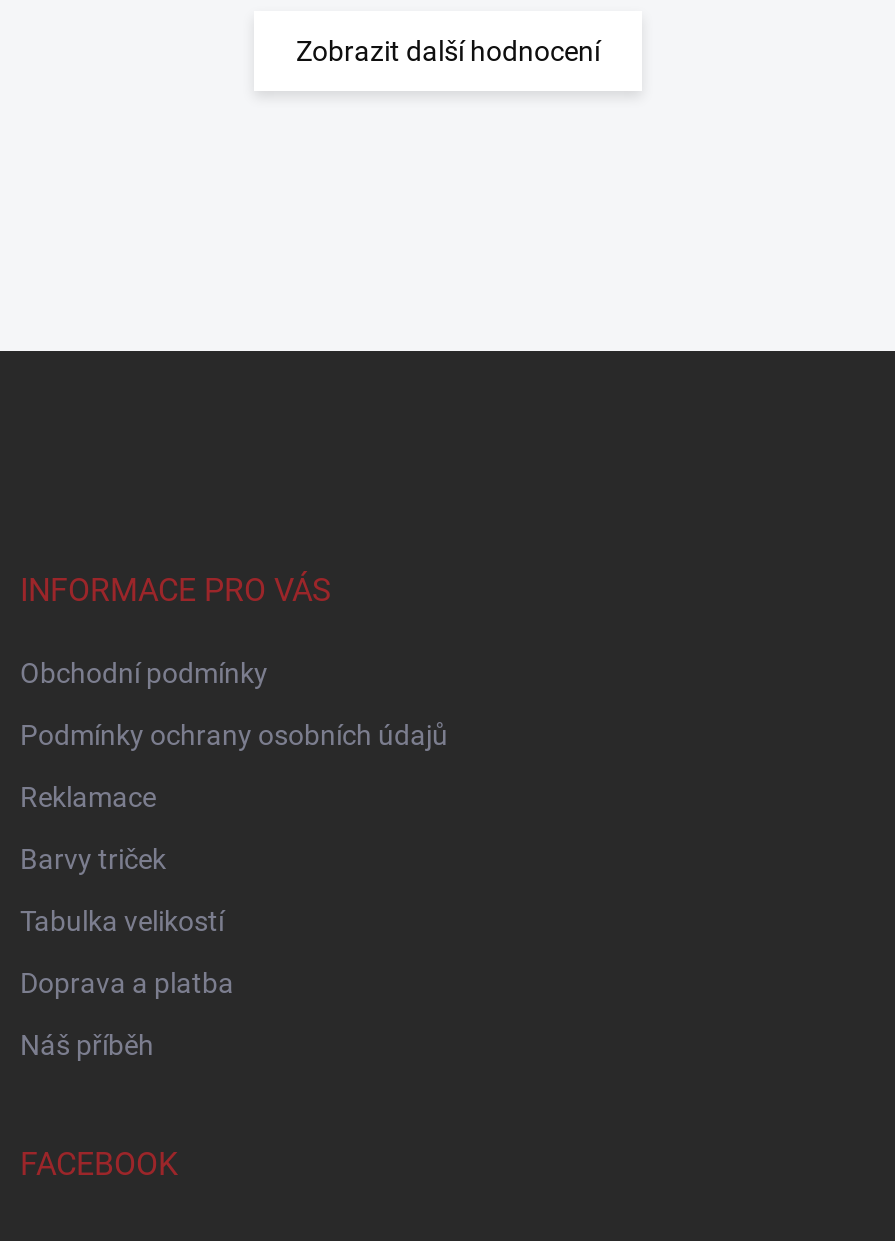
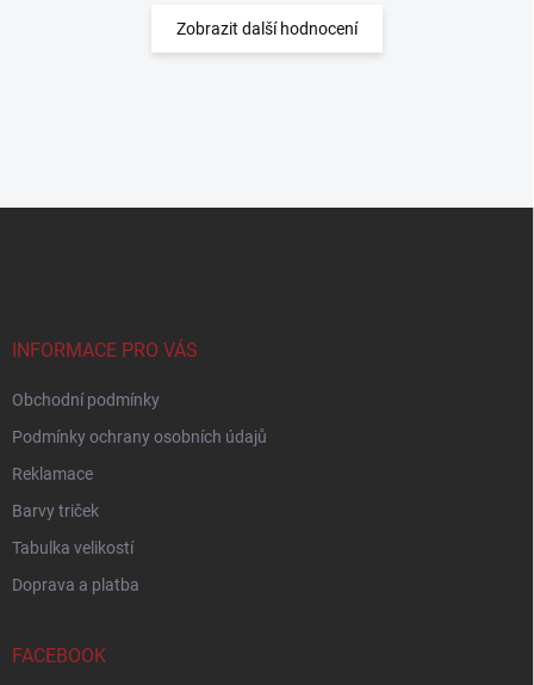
[20,1029,154,1061] Náš příběh -> none

